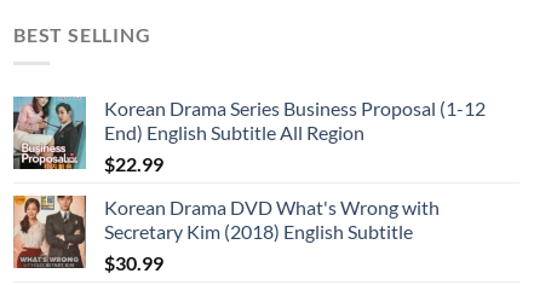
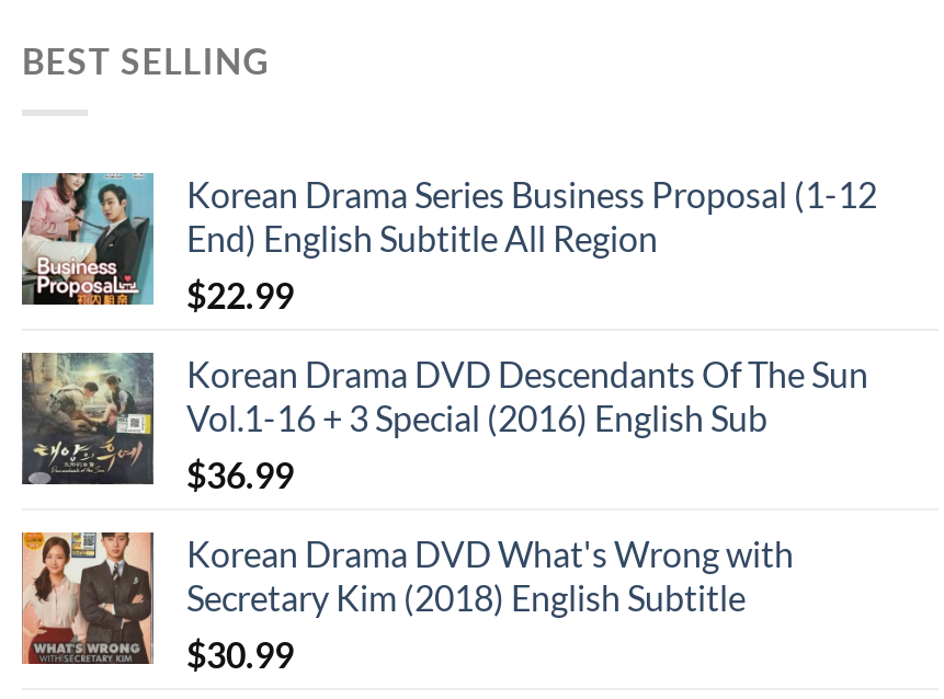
none -> [20,351,868,495] [image] | Korean Drama DVD Descendants Of The Sun | Vol.1-16 + 3 Special (2016) English Sub | $36.99

